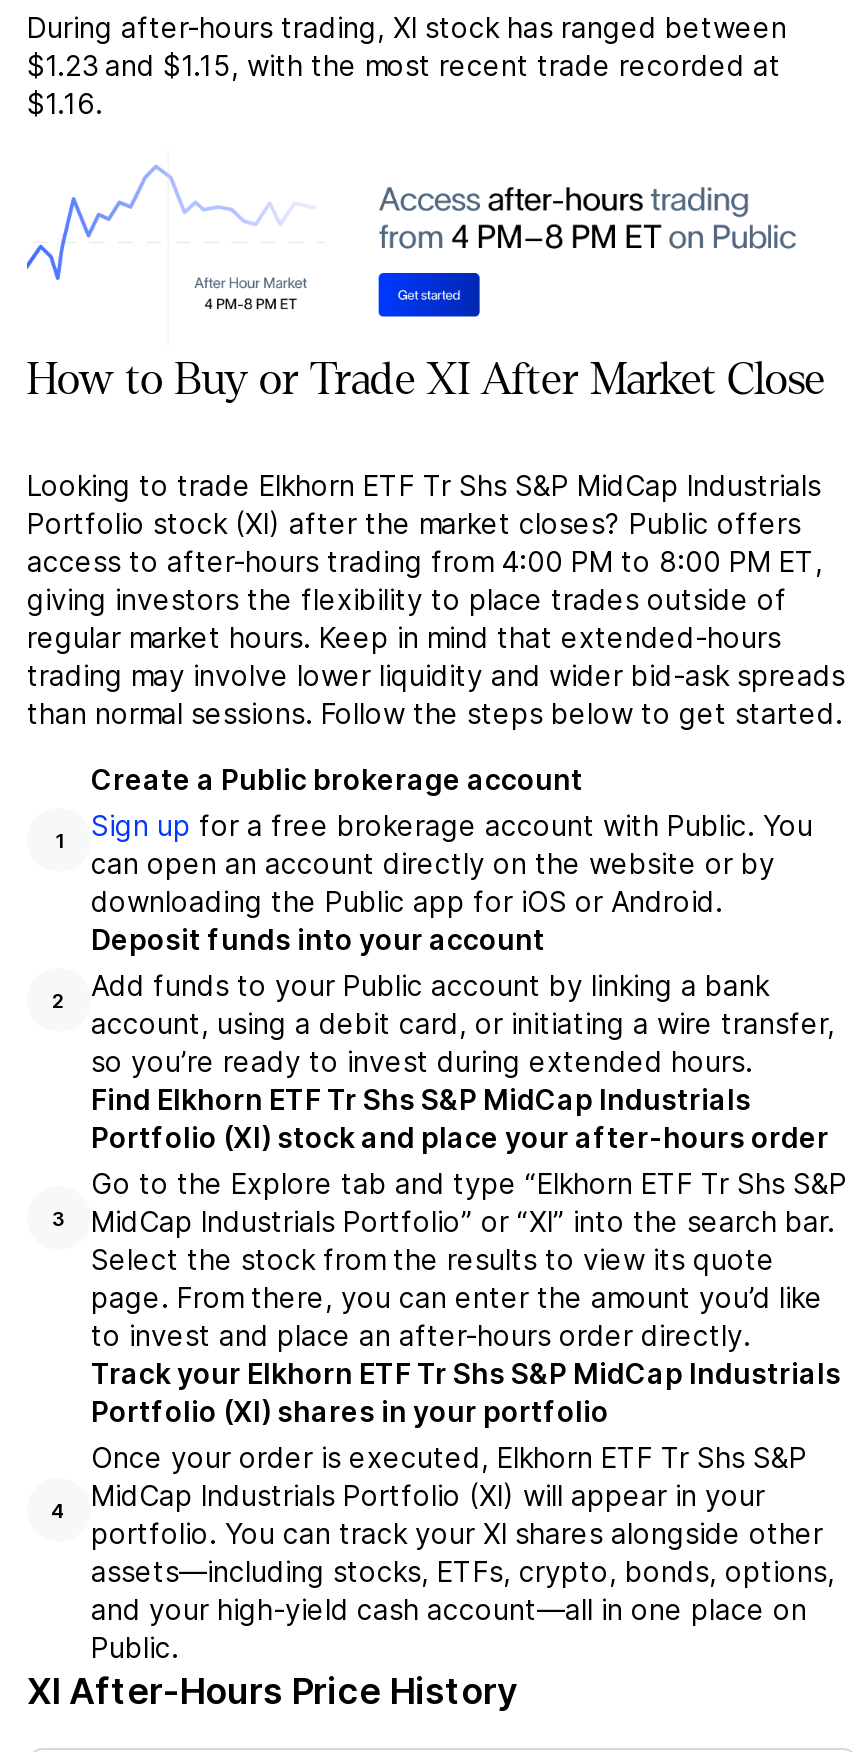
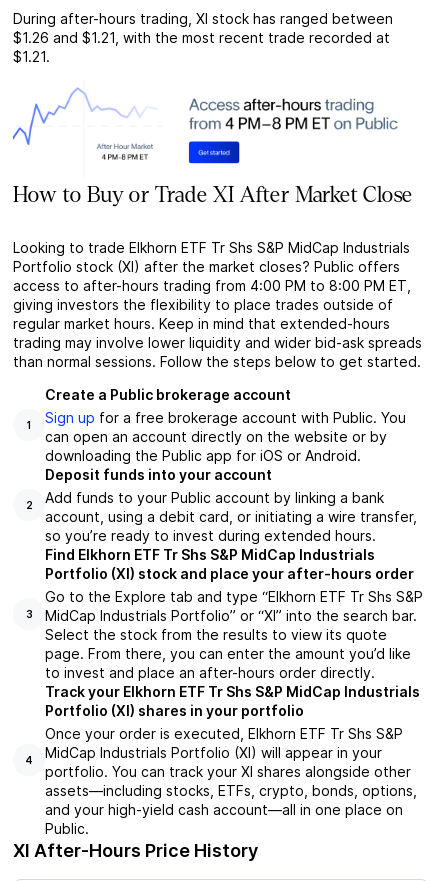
[27,48,781,82] $1.23 and $1.15, with the most recent trade recorded at -> [13,29,390,46] $1.26 and $1.21, with the most recent trade recorded at
[27,86,103,120] $1.16. -> [13,48,50,65] $1.21.

